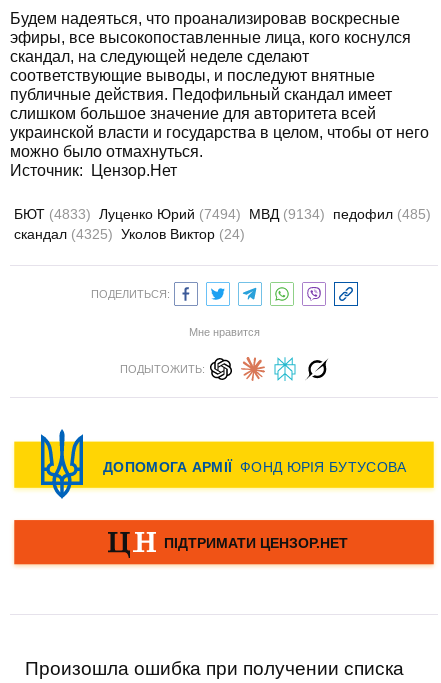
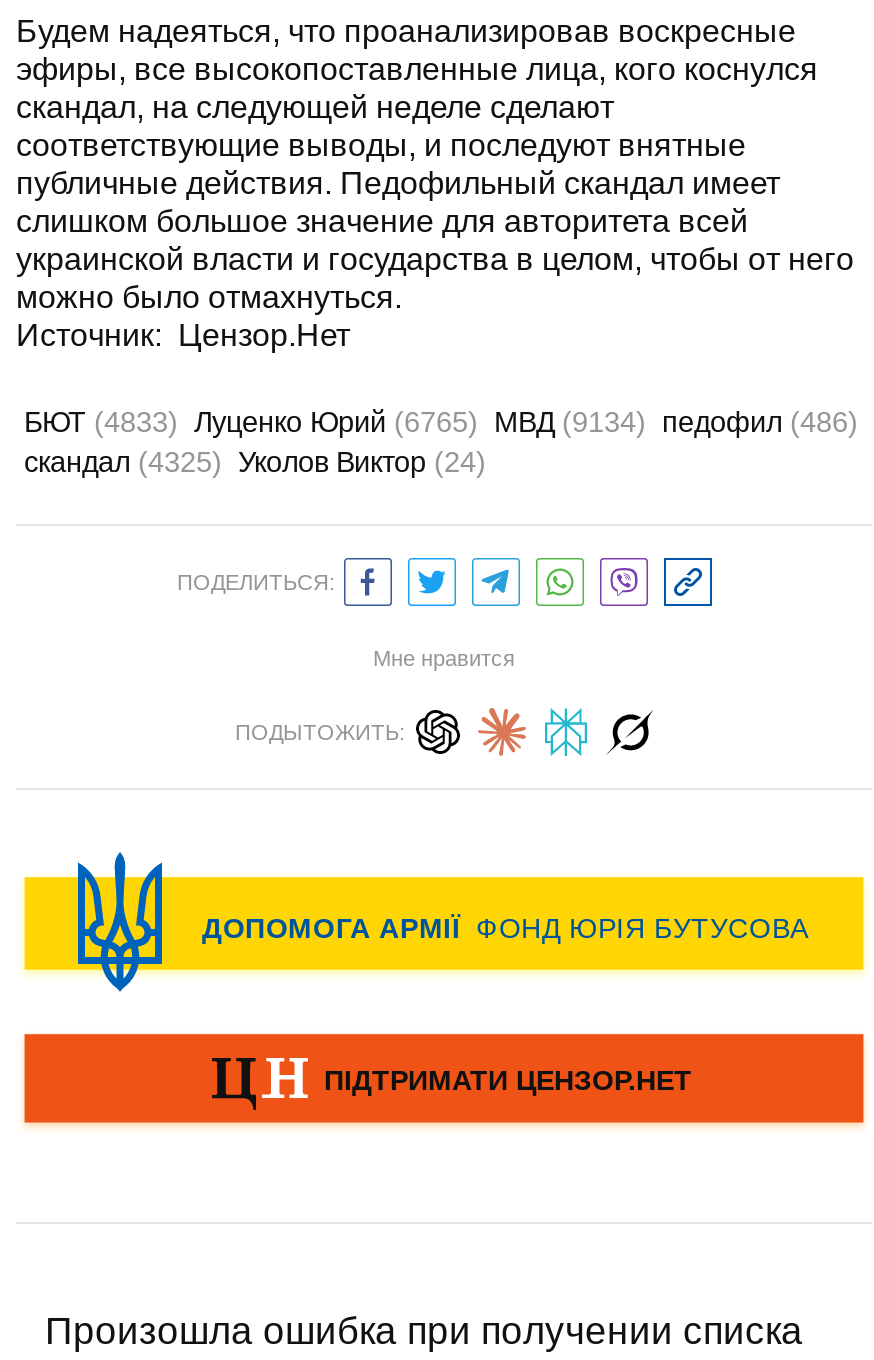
[14,206,431,222] БЮТ (4833) Луценко Юрий (7494) МВД (9134) педофил (485) -> [24,406,858,438] БЮТ (4833) Луценко Юрий (6765) МВД (9134) педофил (486)

